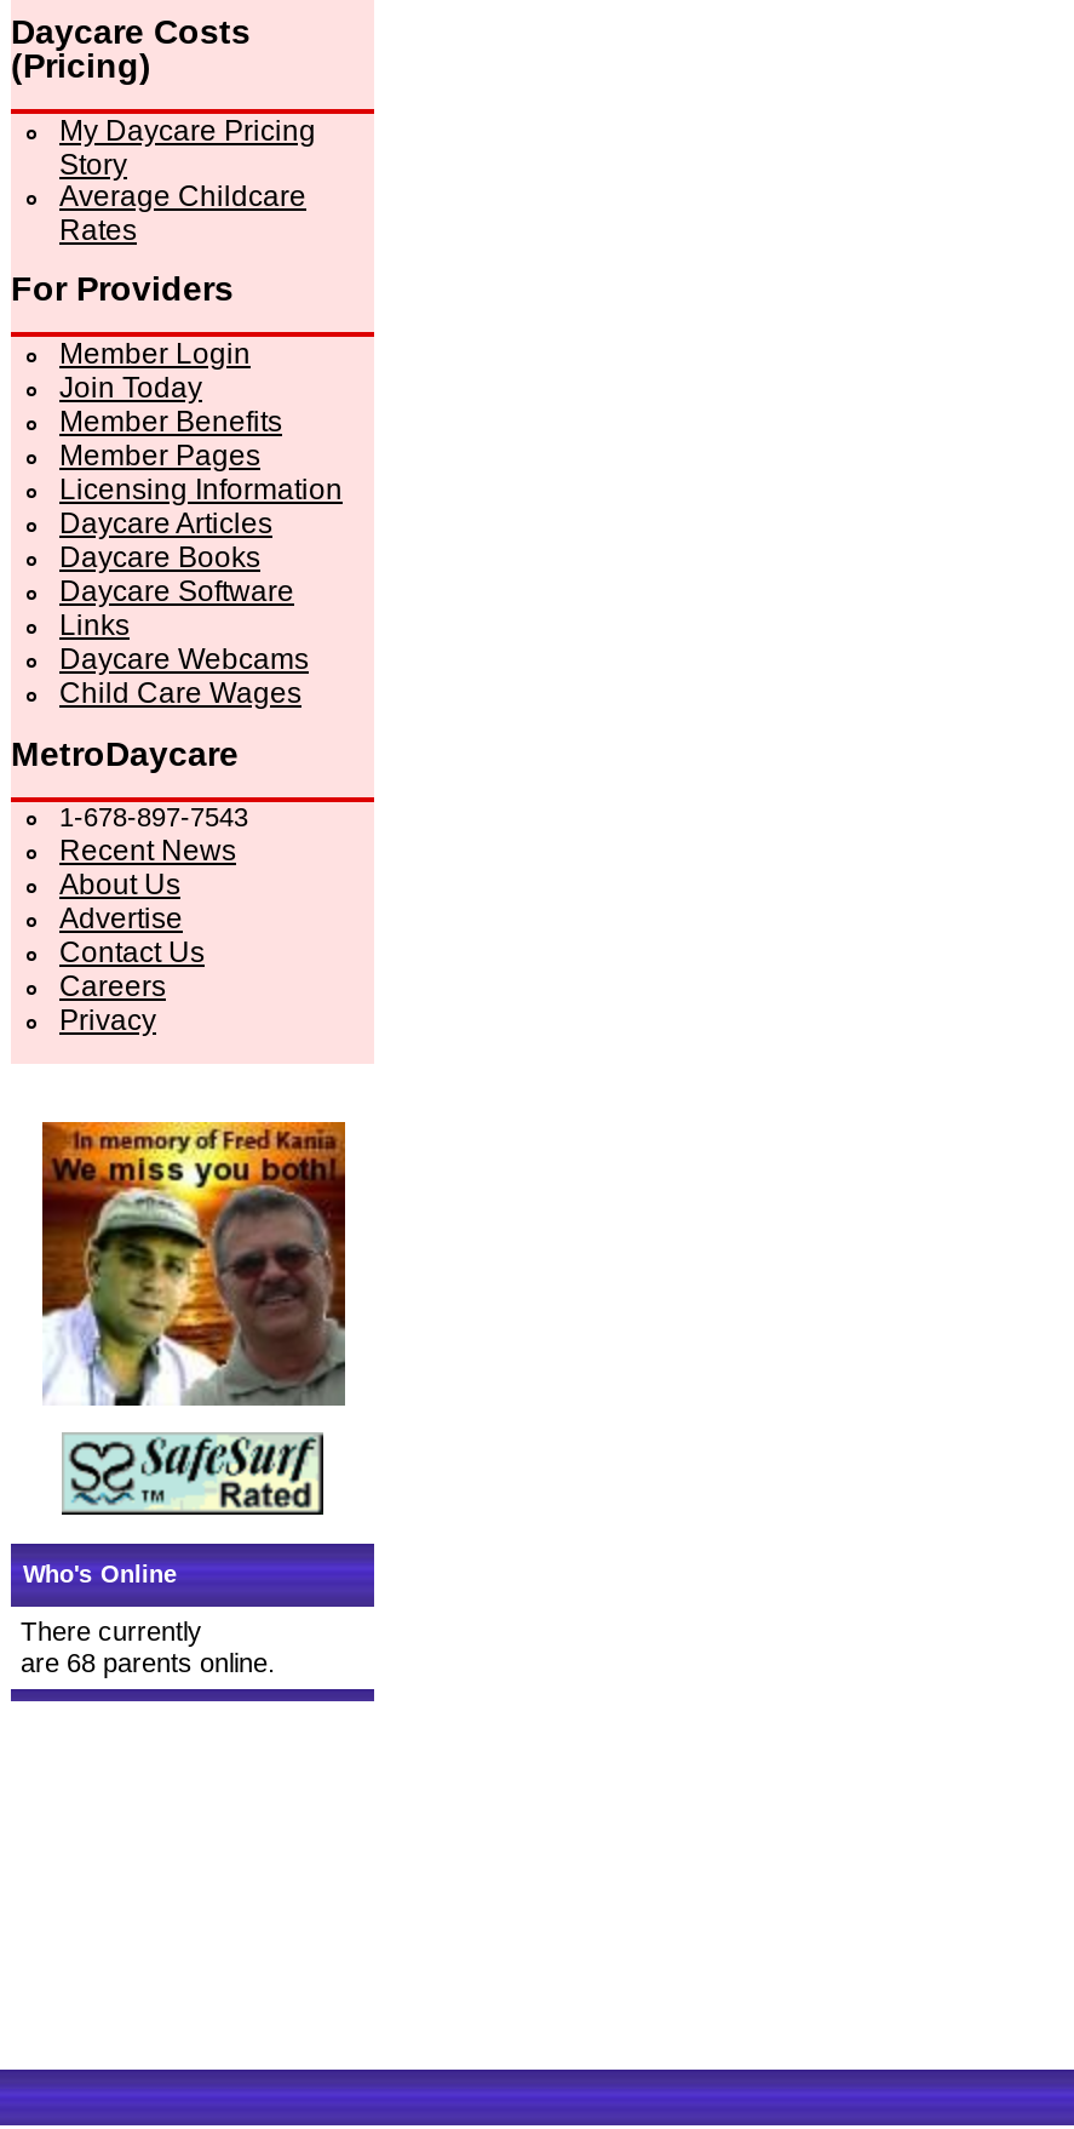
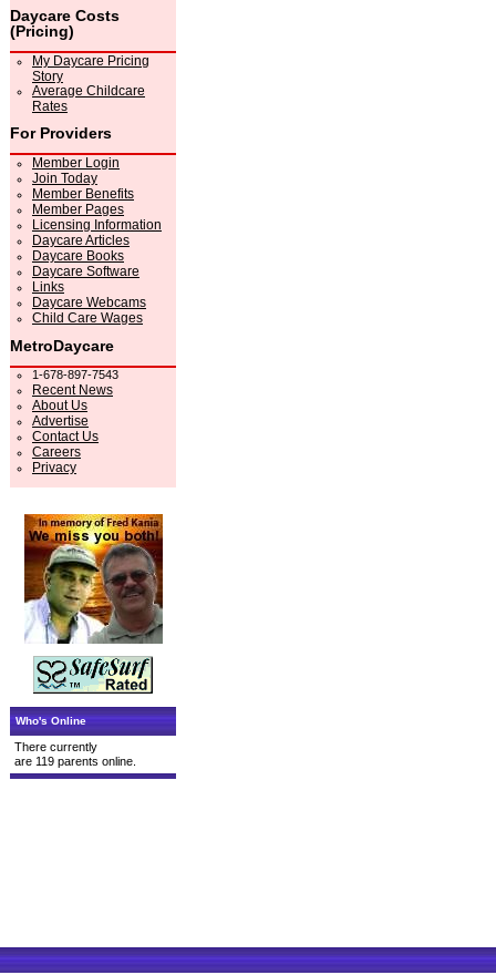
[21,1648,275,1677] are 68 parents online. -> [14,755,136,768] are 119 parents online.

